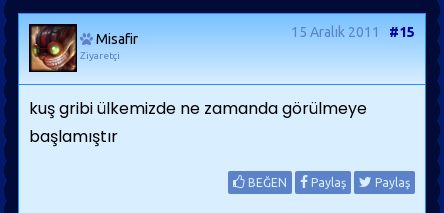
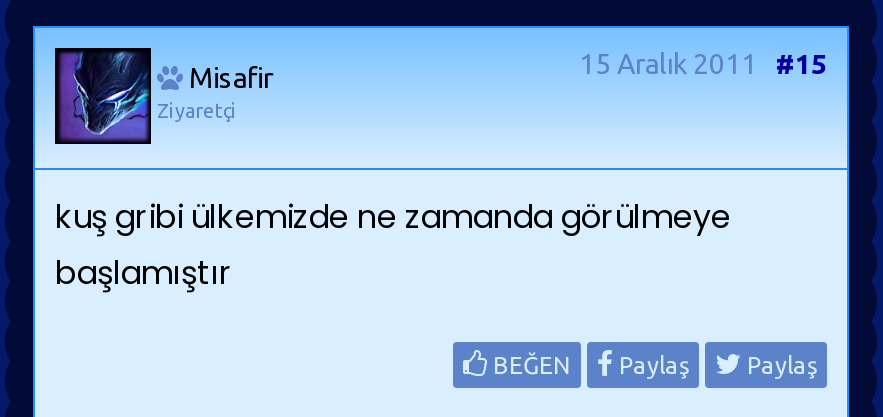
[31,25,76,71] [image] -> [59,52,149,142] [image]

